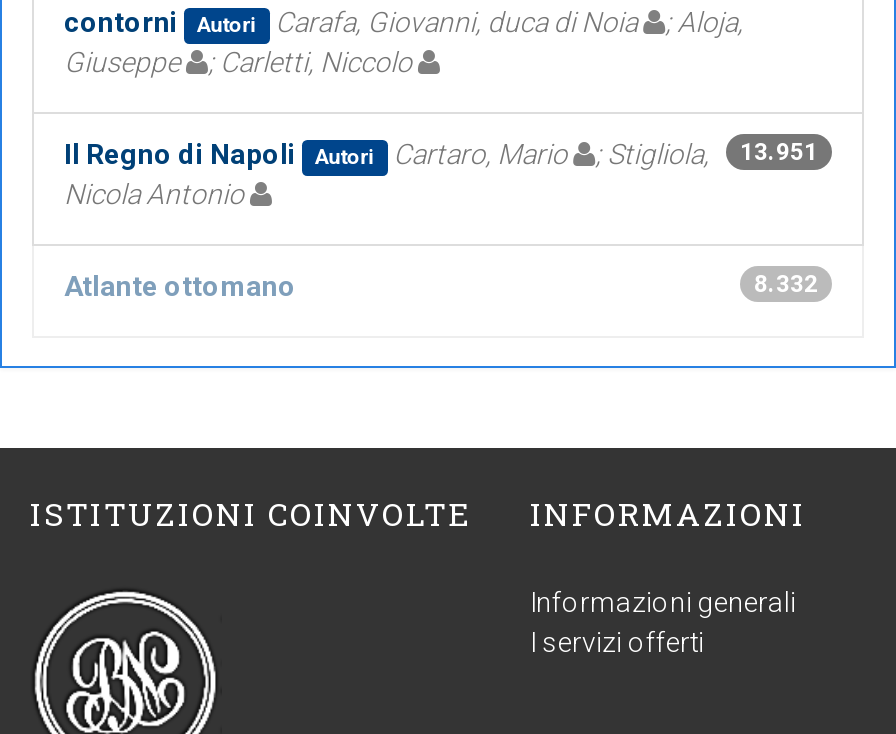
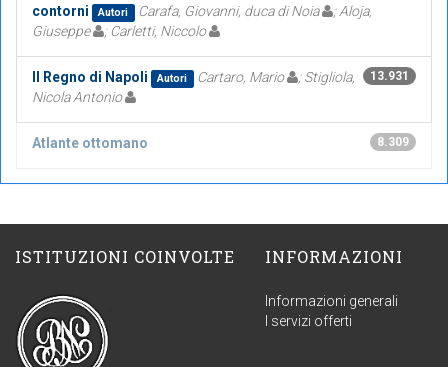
[64,137,818,169] Il Regno di Napoli Autori Cartaro, Mario ; Stigliola, 13.951 -> [32,69,409,85] Il Regno di Napoli Autori Cartaro, Mario ; Stigliola, 13.931
[754,269,818,297] 8.332 -> [377,135,409,149] 8.309

